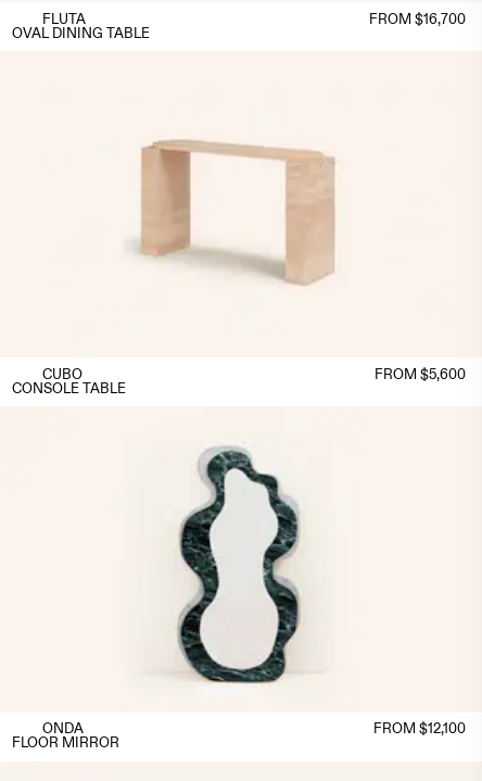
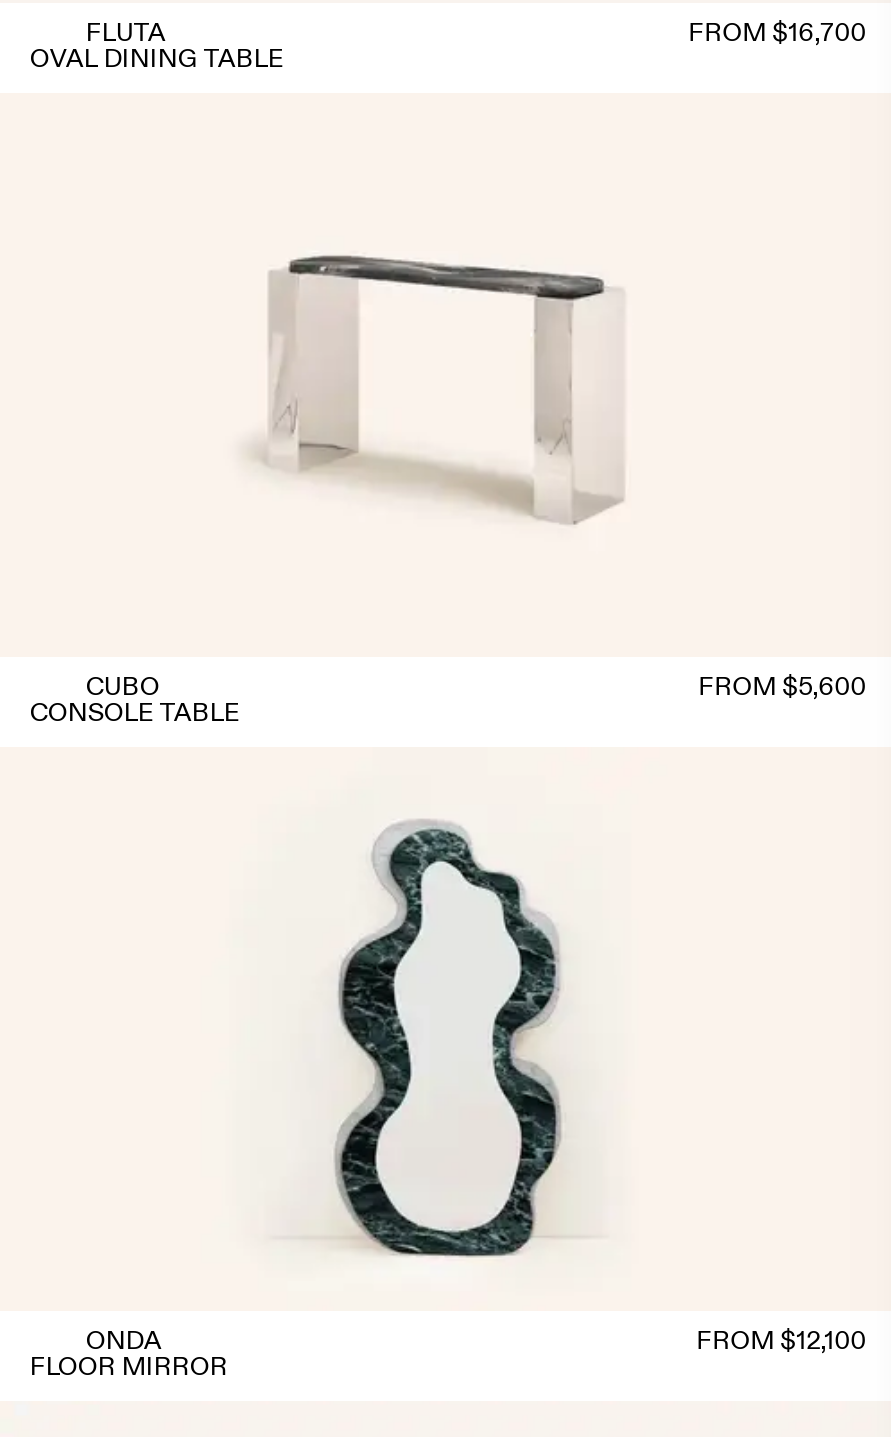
[141,140,334,282] [image] -> [270,255,622,517] [image]

